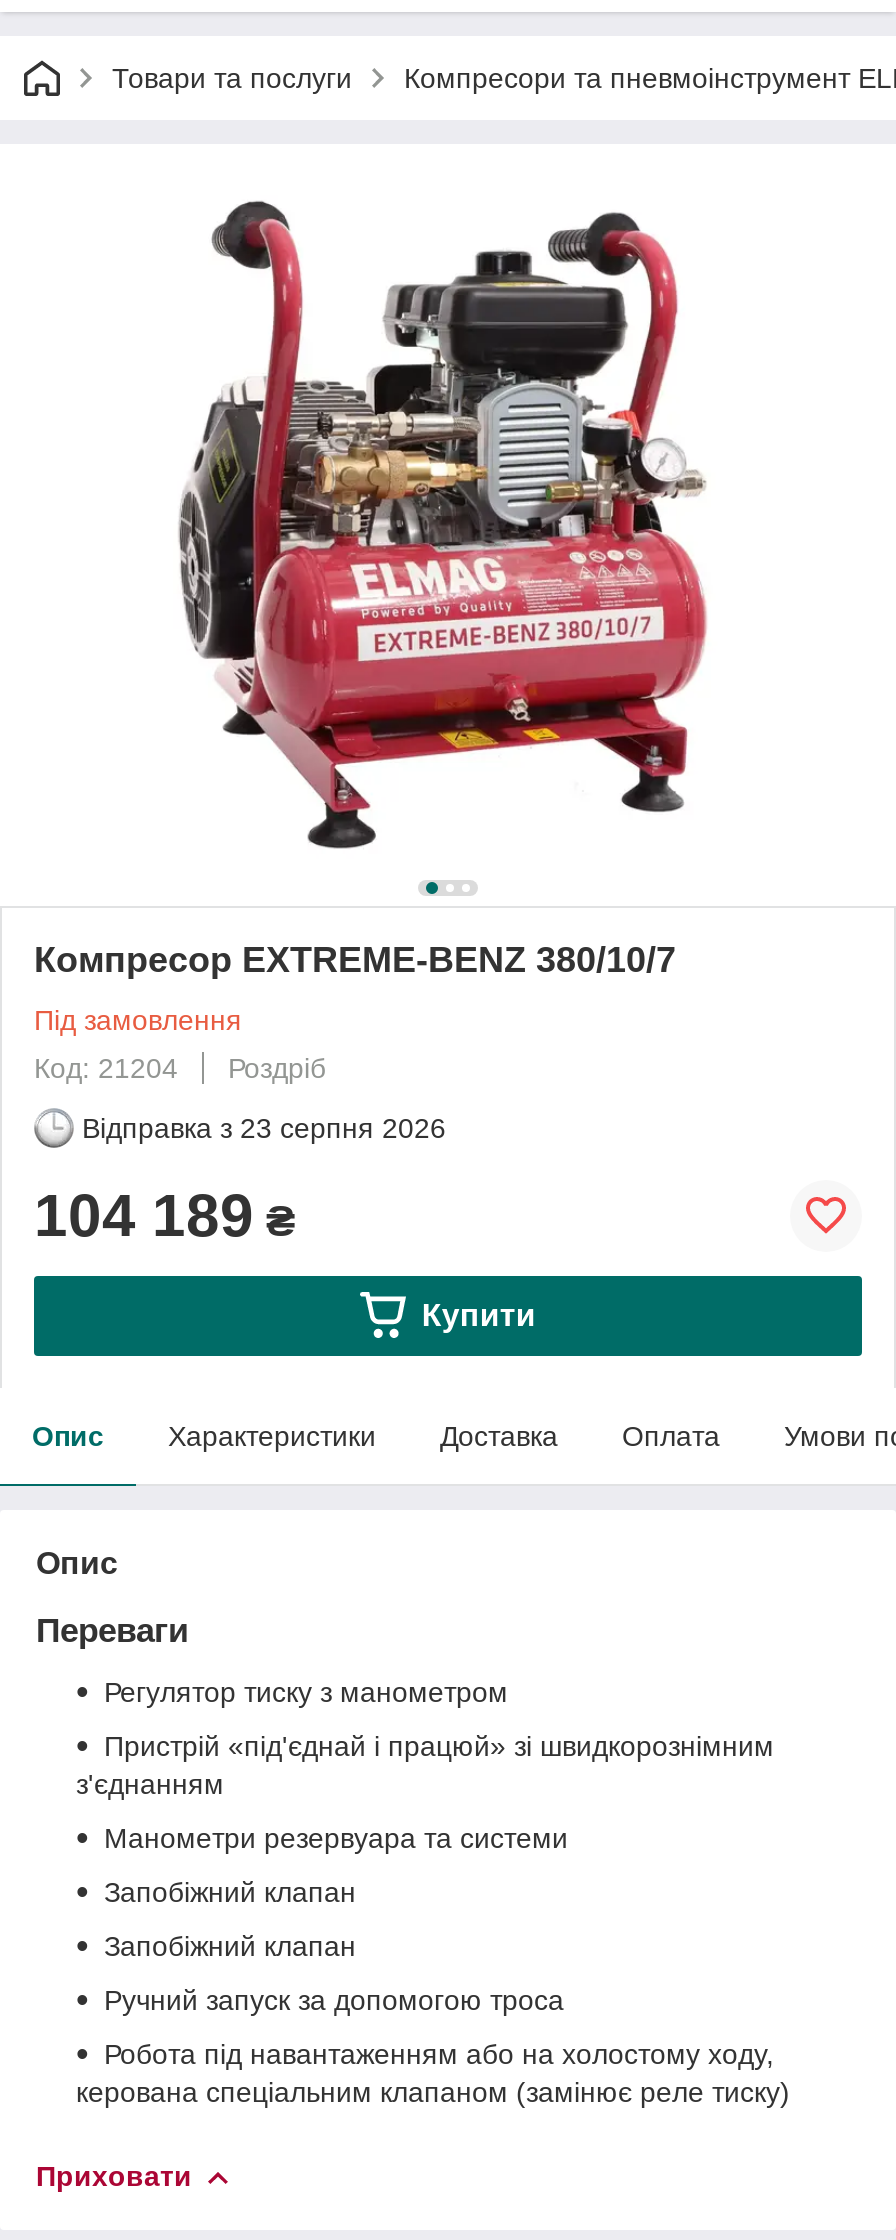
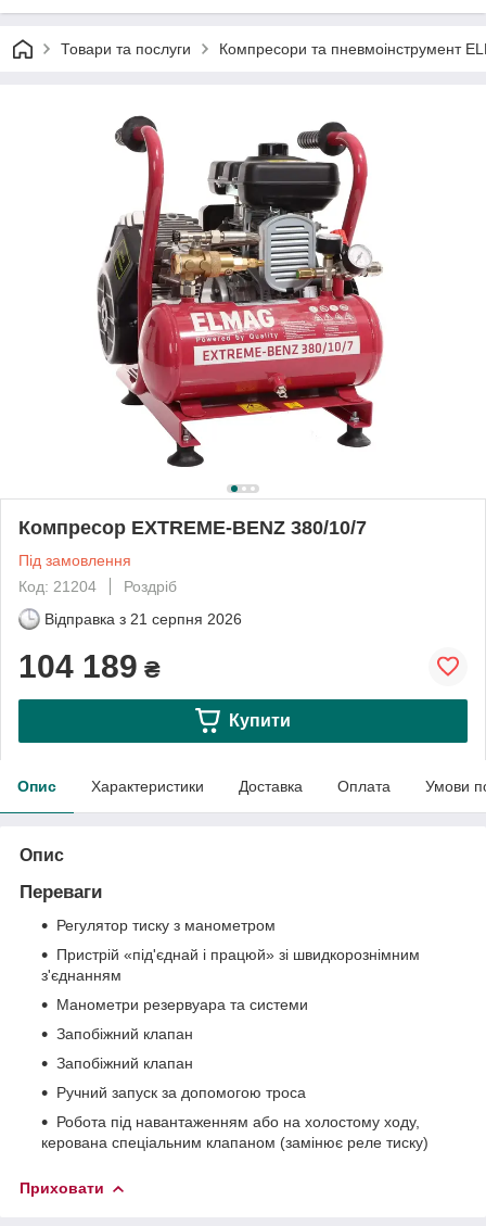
[82,1112,446,1144] Відправка з 23 серпня 2026 -> [44,610,242,627] Відправка з 21 серпня 2026

